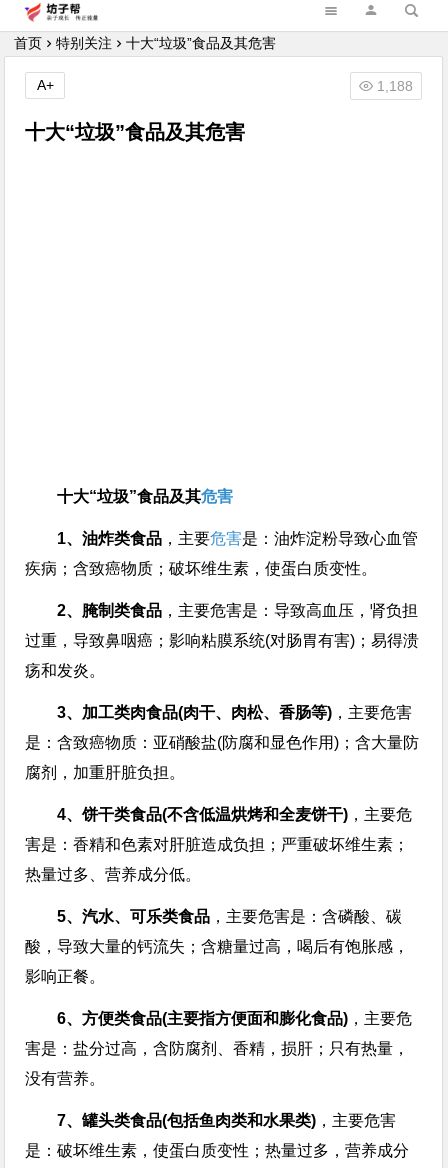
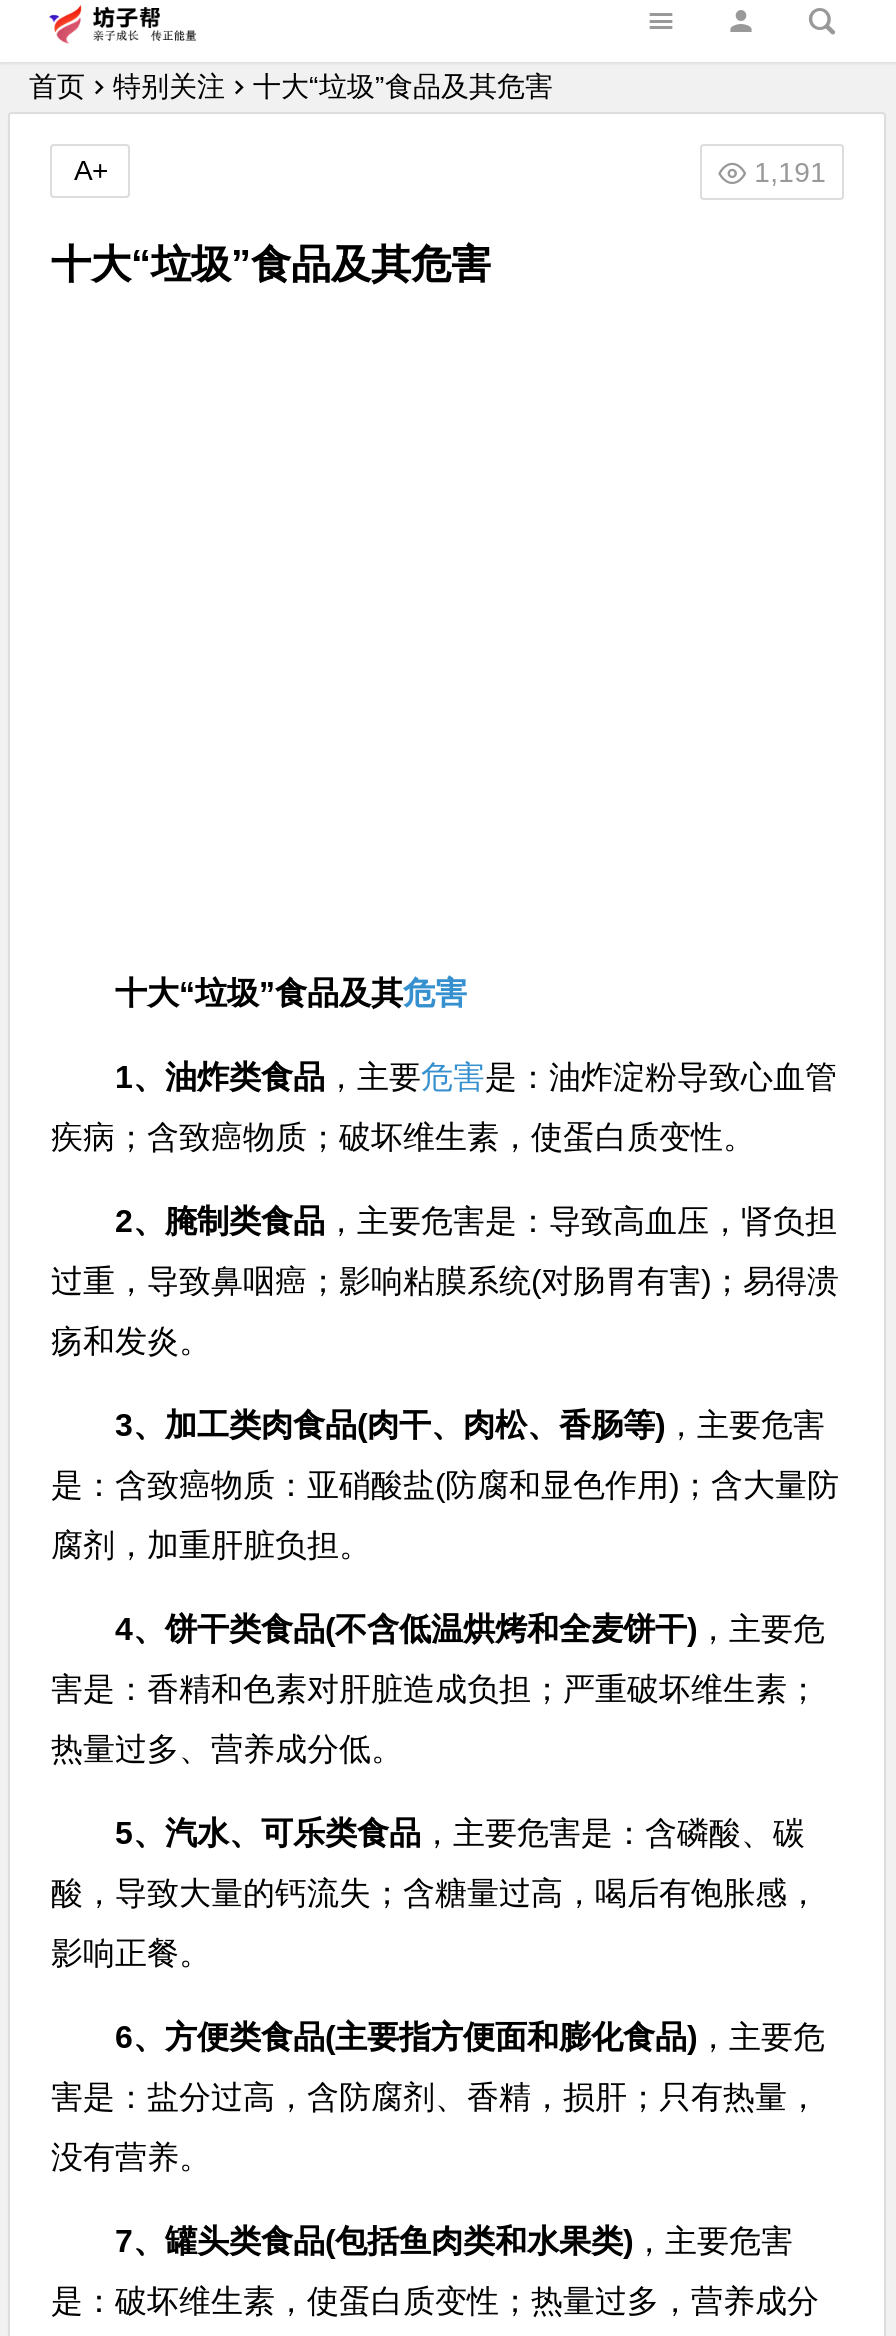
[373,78,413,94] 1,188 -> [746,156,826,188] 1,191

